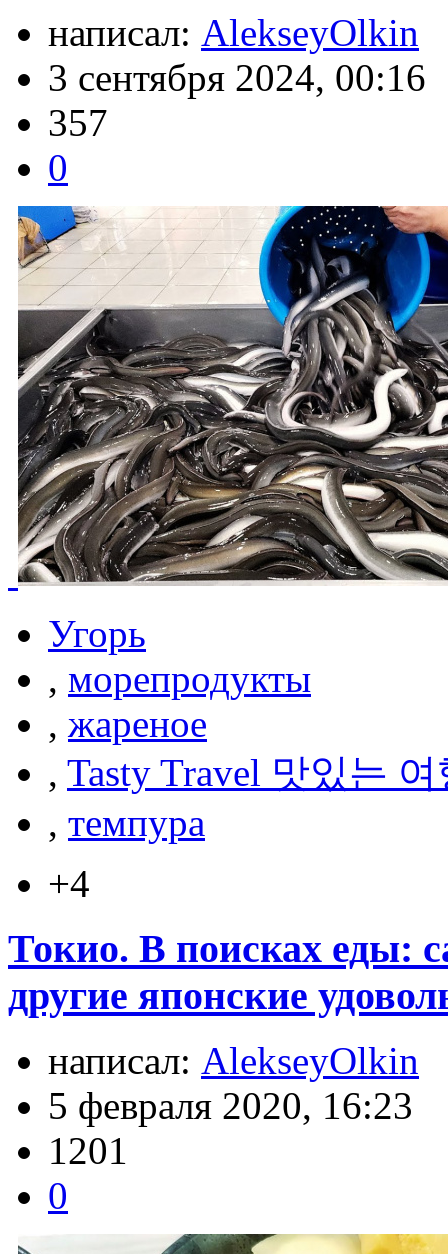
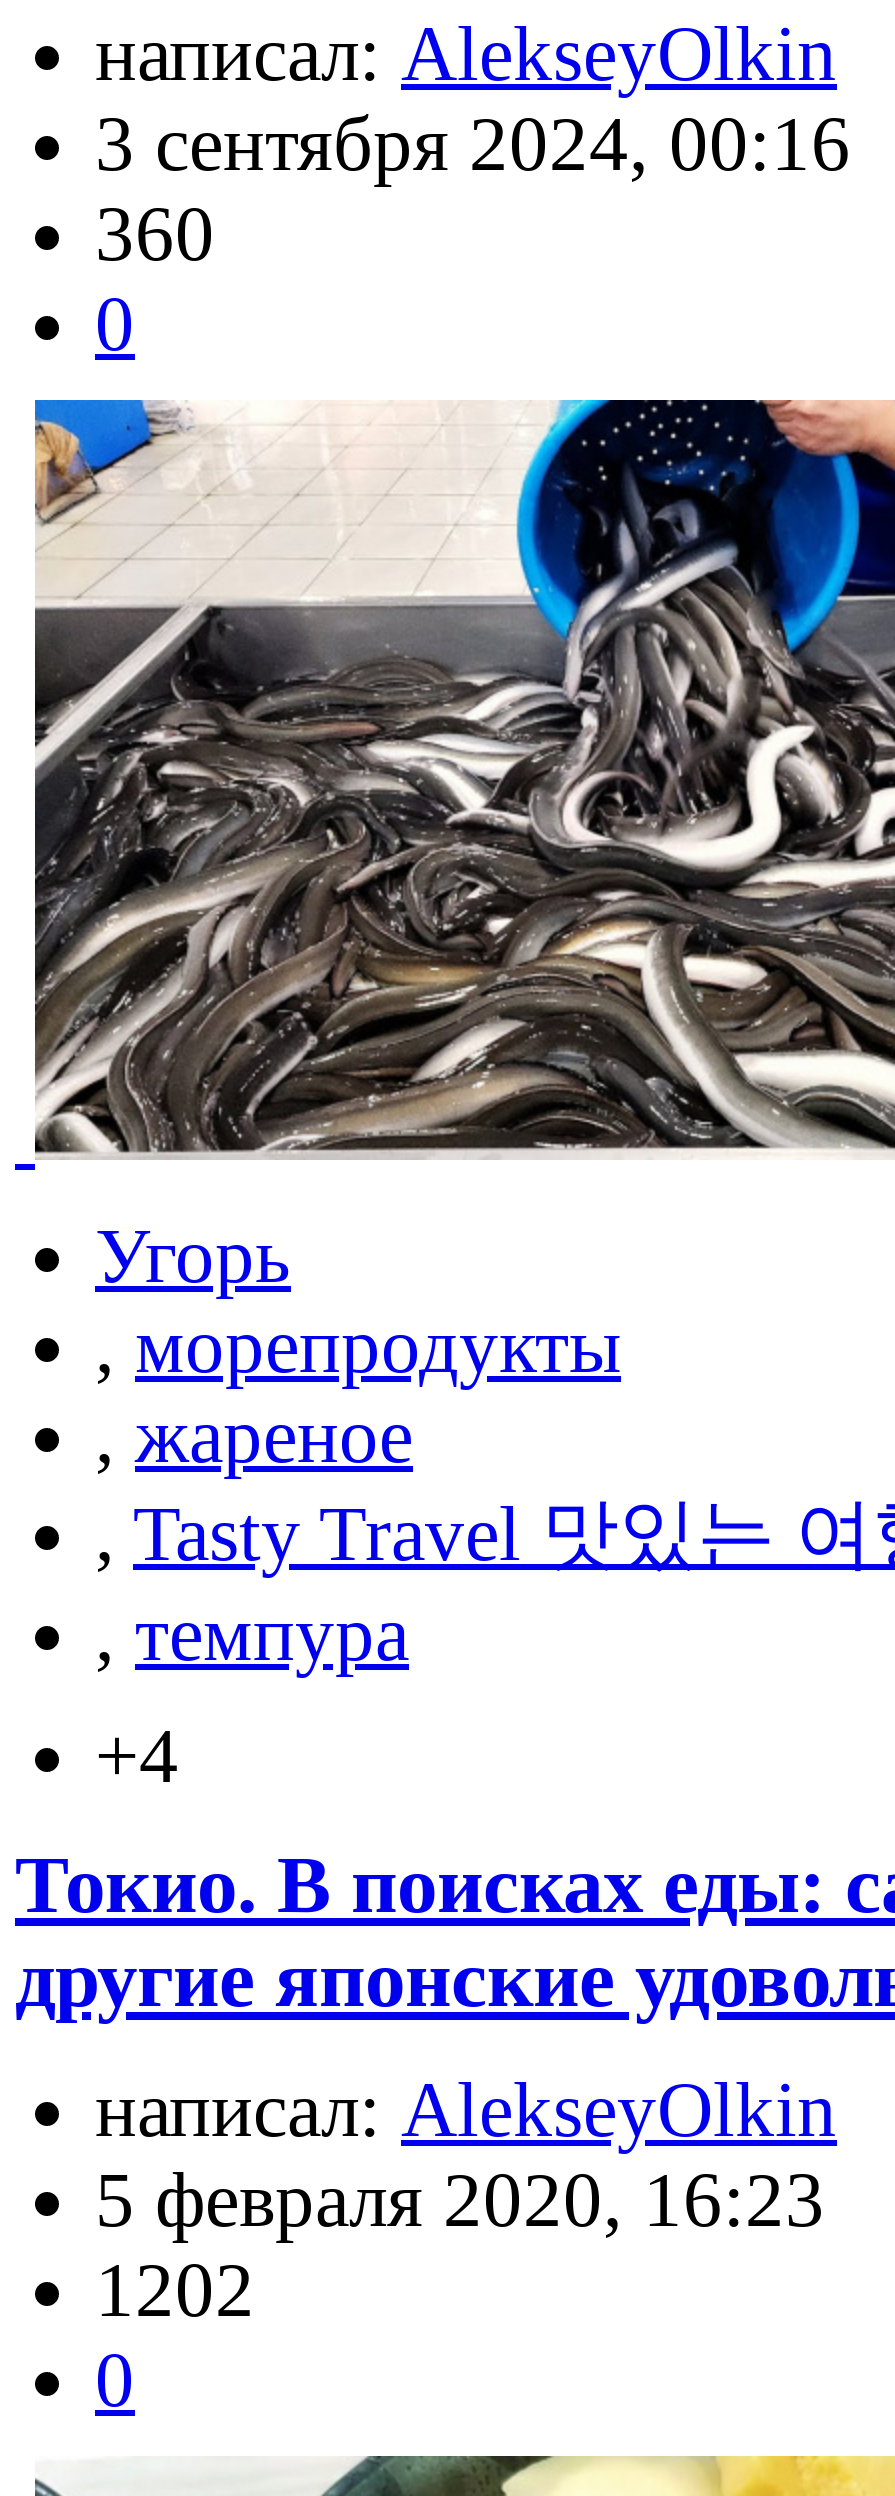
[48,101,108,144] 357 -> [95,191,215,277] 360
[48,1129,128,1172] 1201 -> [95,2246,255,2332] 1202

